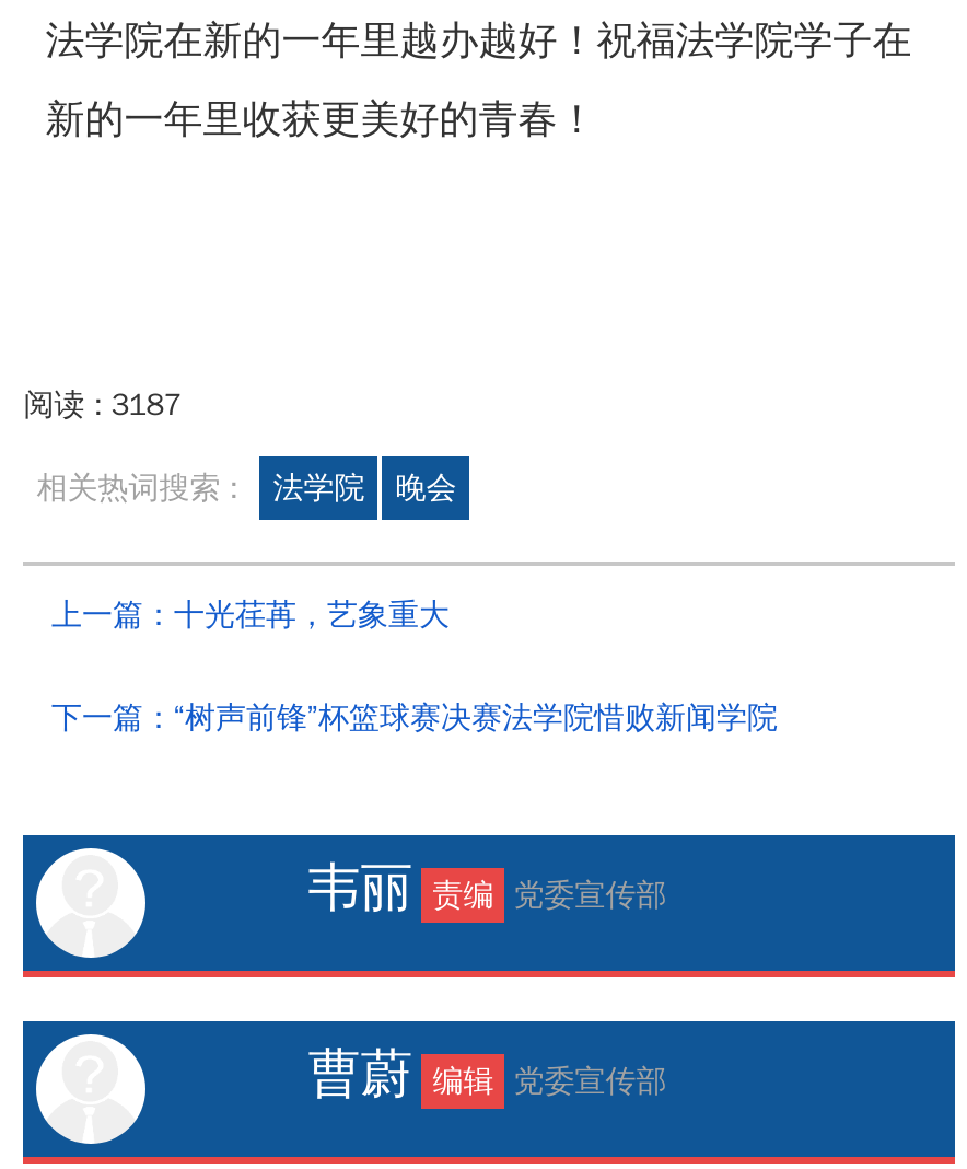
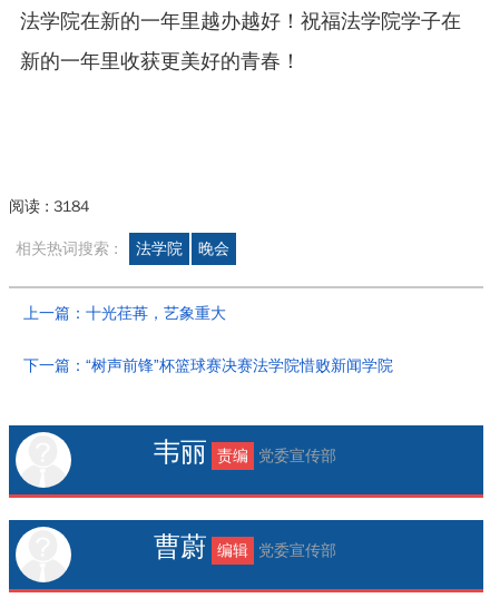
[23,385,181,423] 阅读 : 3187 -> [9,197,89,215] 阅读 : 3184

